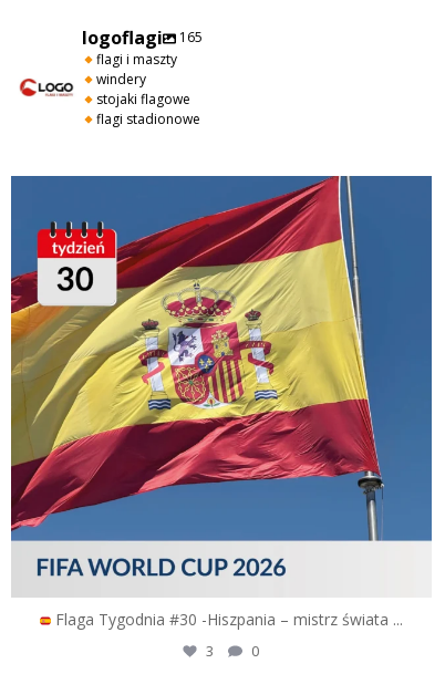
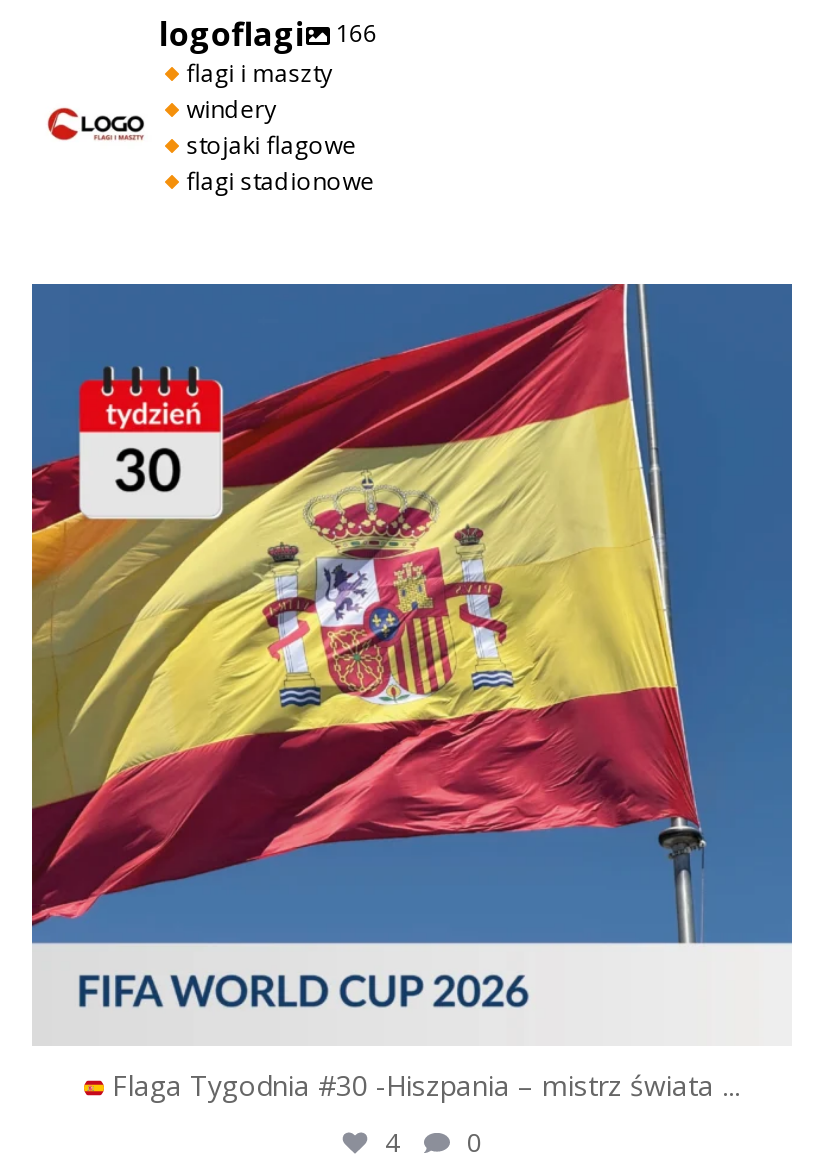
[81,26,202,50] logoflagi 165 -> [159,13,377,57] logoflagi 166
[206,641,260,661] 3 0 -> [385,1124,481,1160] 4 0

